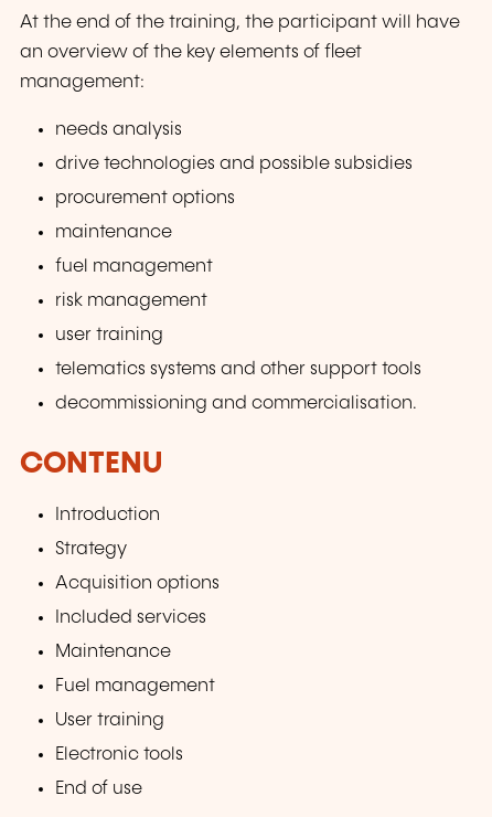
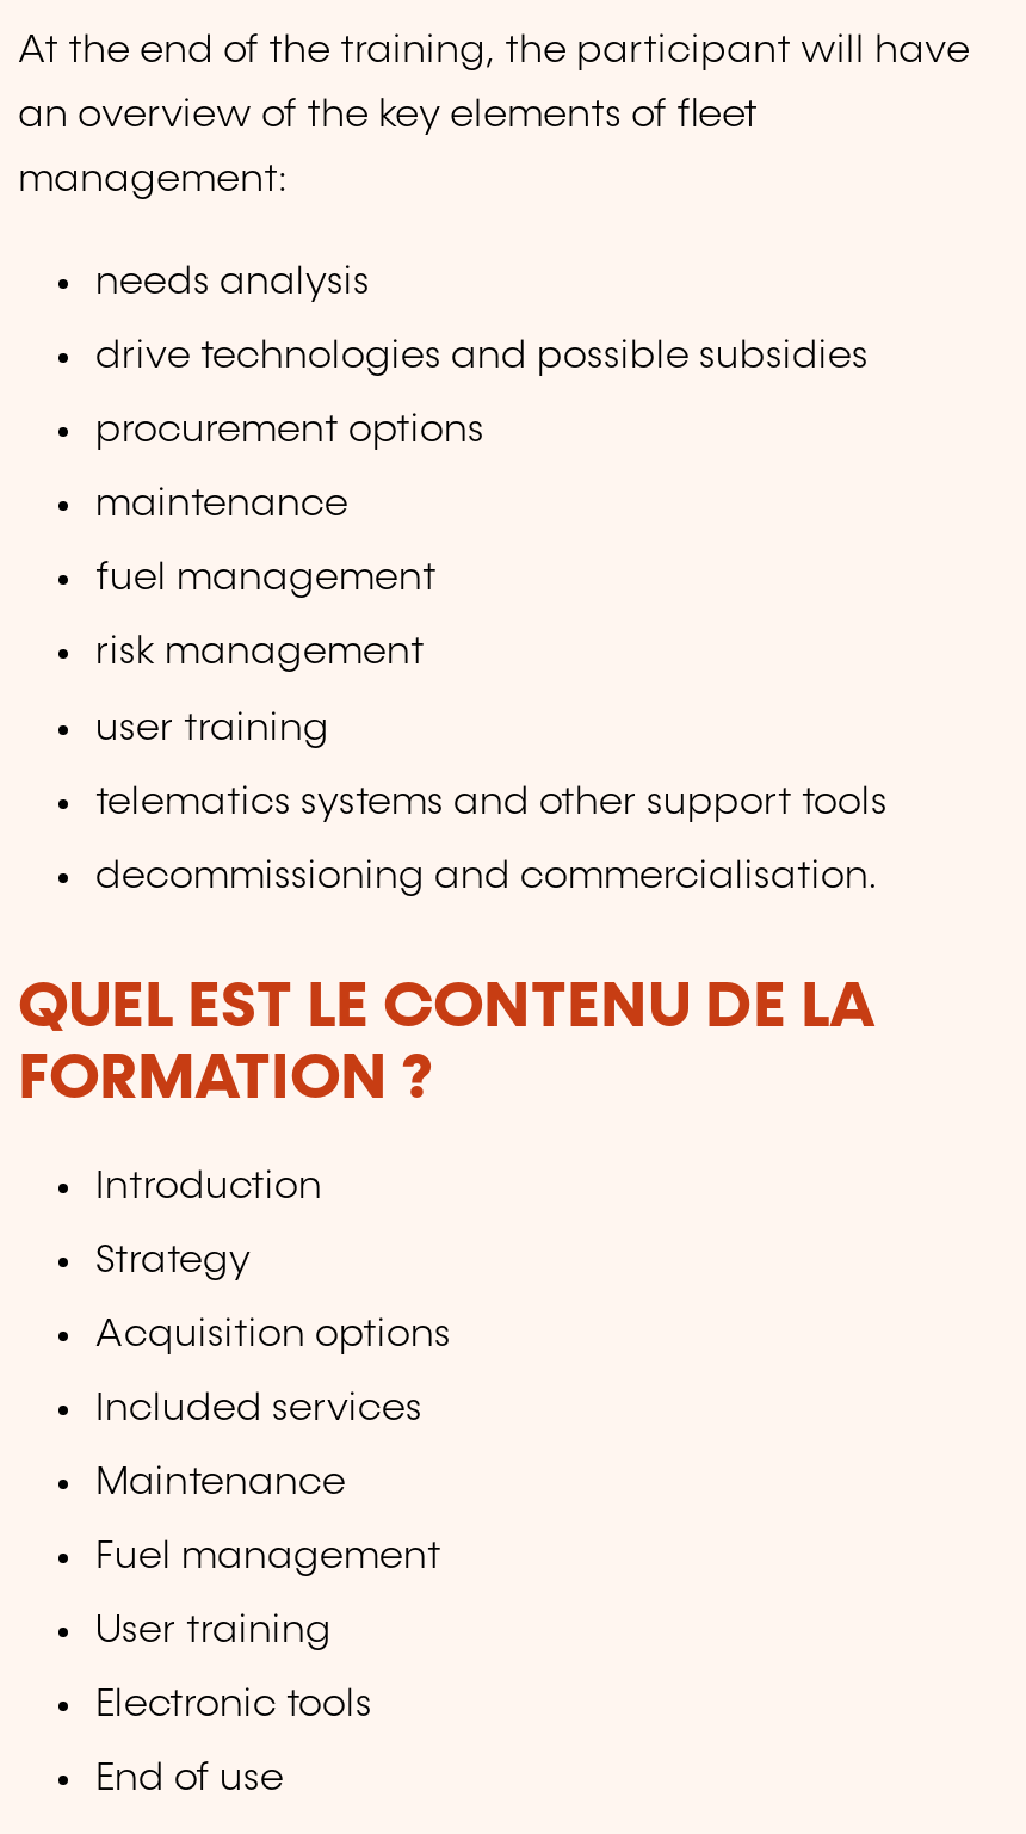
[20,450,162,480] CONTENU -> [18,975,874,1111] QUEL EST LE CONTENU DE LA | FORMATION ?

